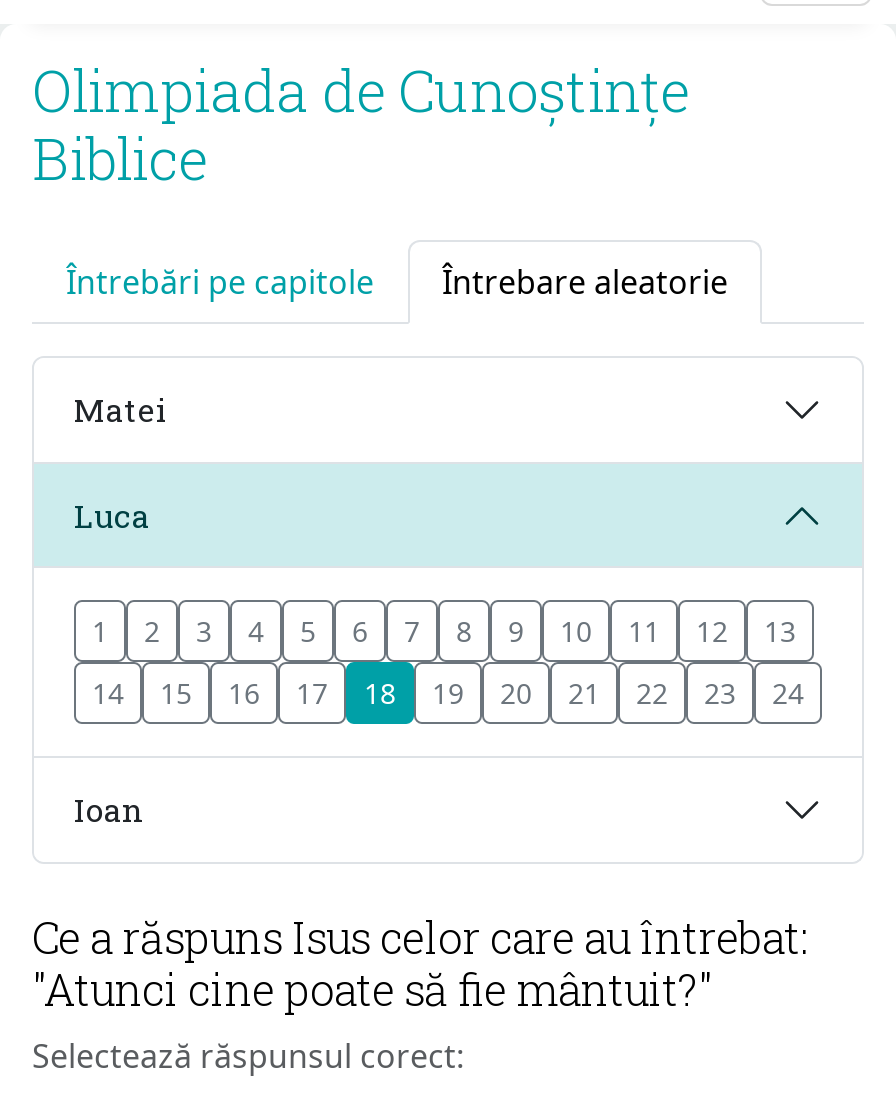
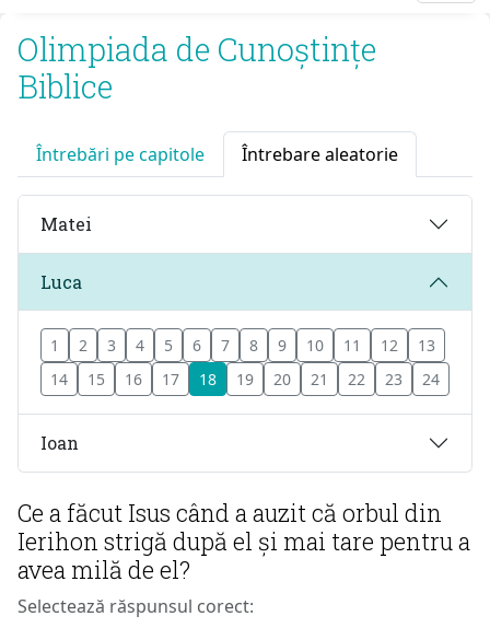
[32,907,808,1017] Ce a răspuns Isus celor care au întrebat: | "Atunci cine poate să fie mântuit?" -> [17,496,470,585] Ce a făcut Isus când a auzit că orbul din | Ierihon strigă după el și mai tare pentru a | avea milă de el?

